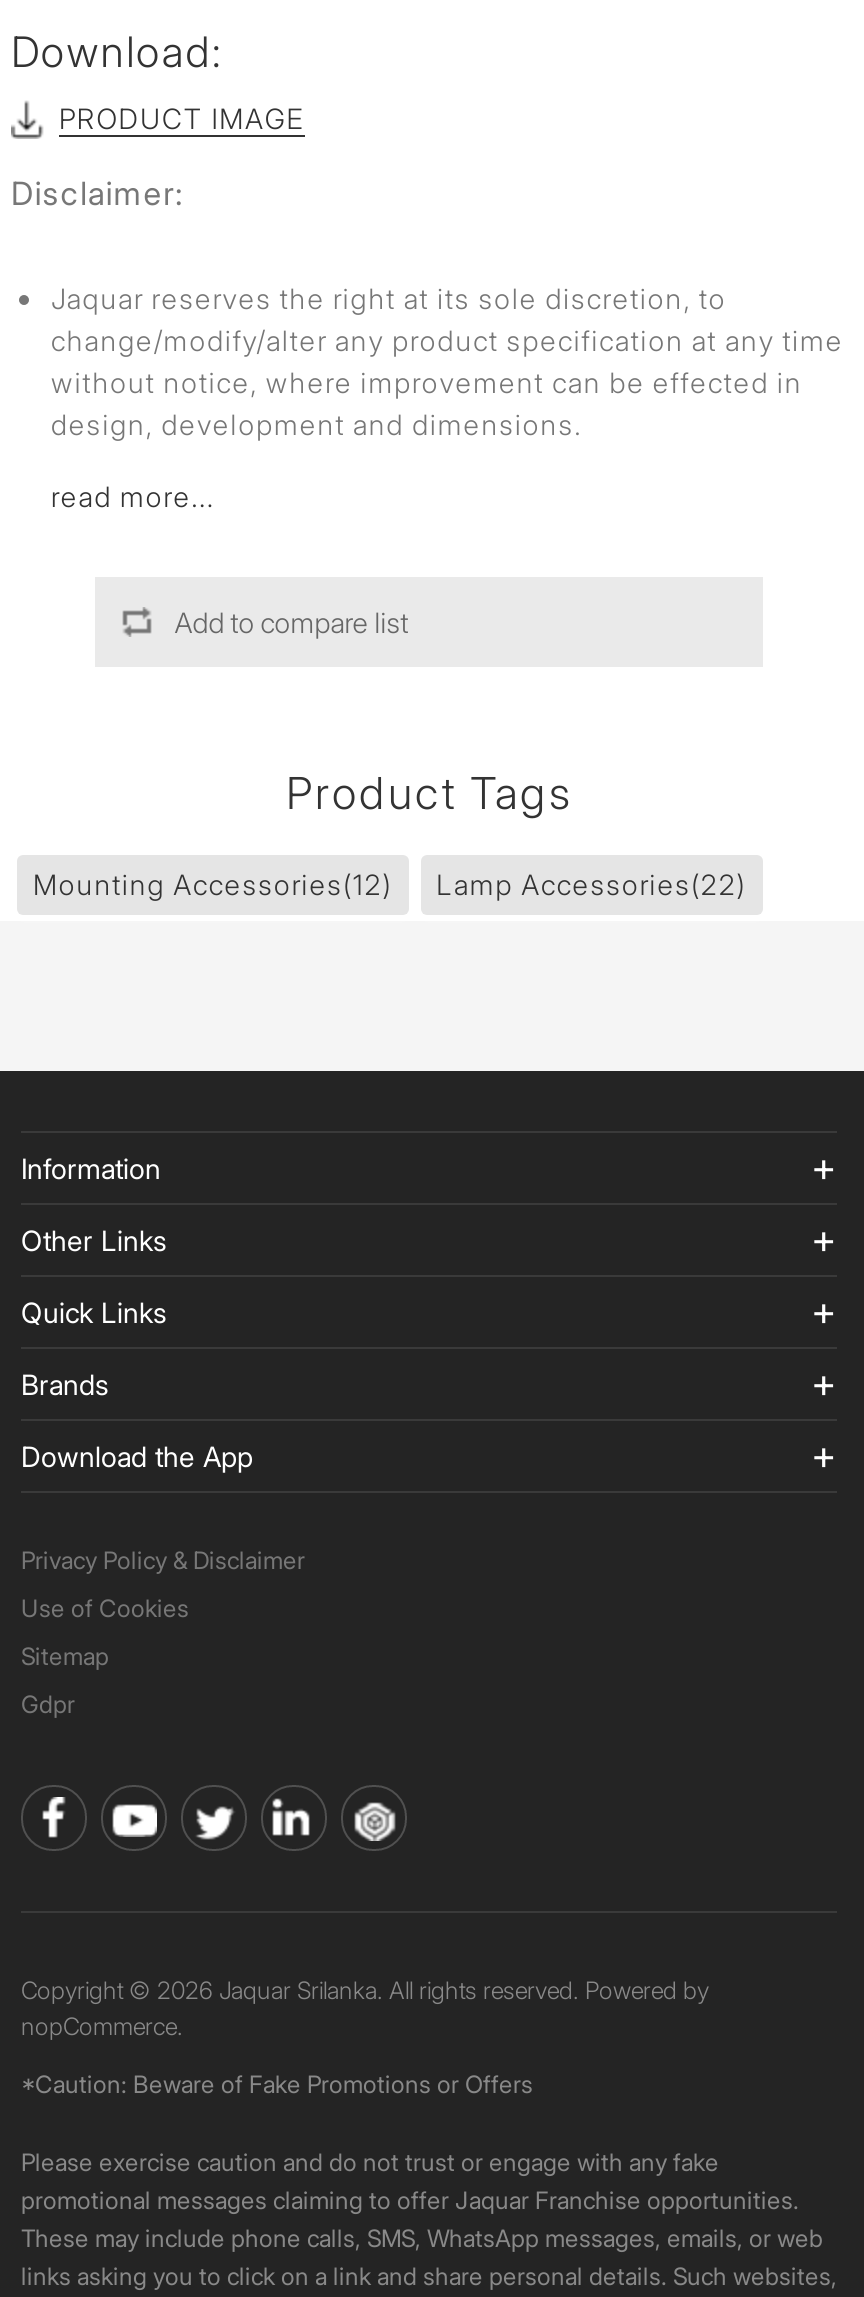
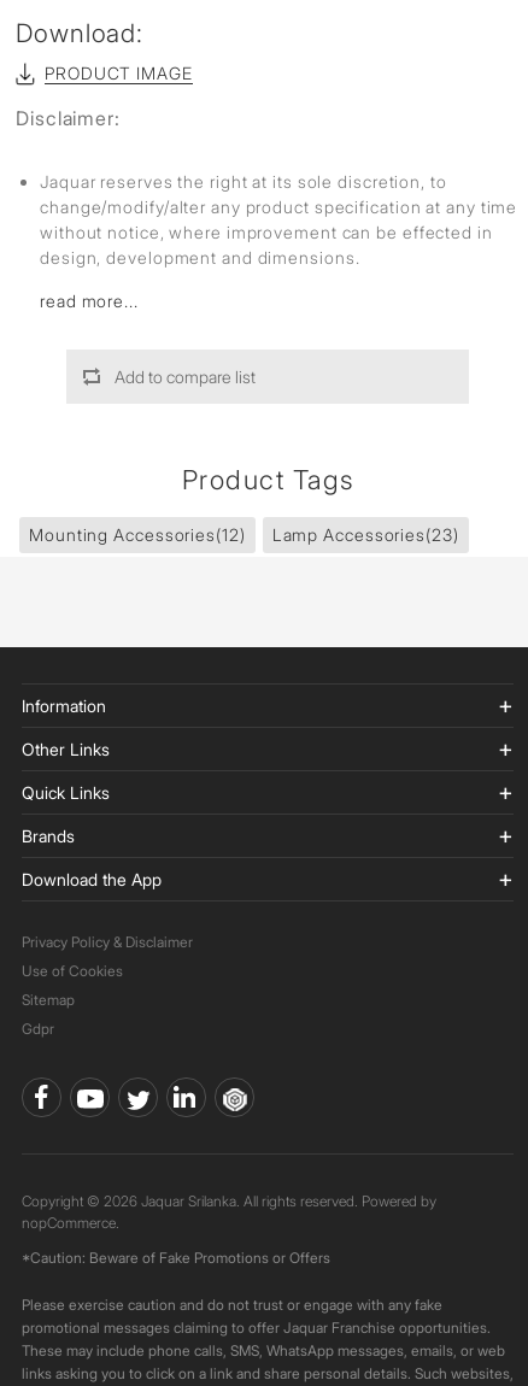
[436,867,746,901] Lamp Accessories(22) -> [272,524,459,545] Lamp Accessories(23)

